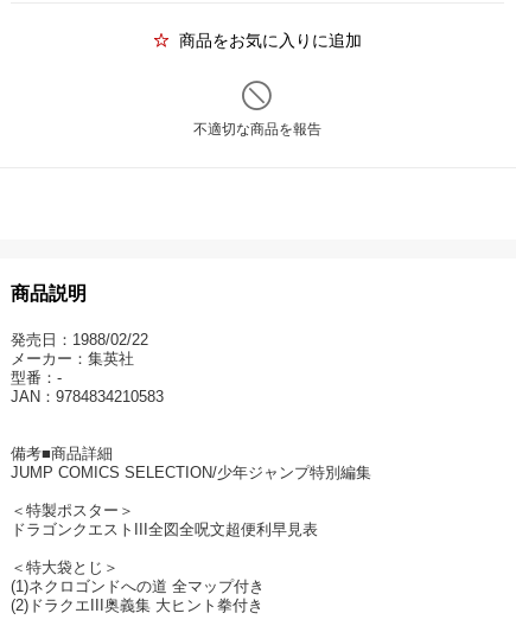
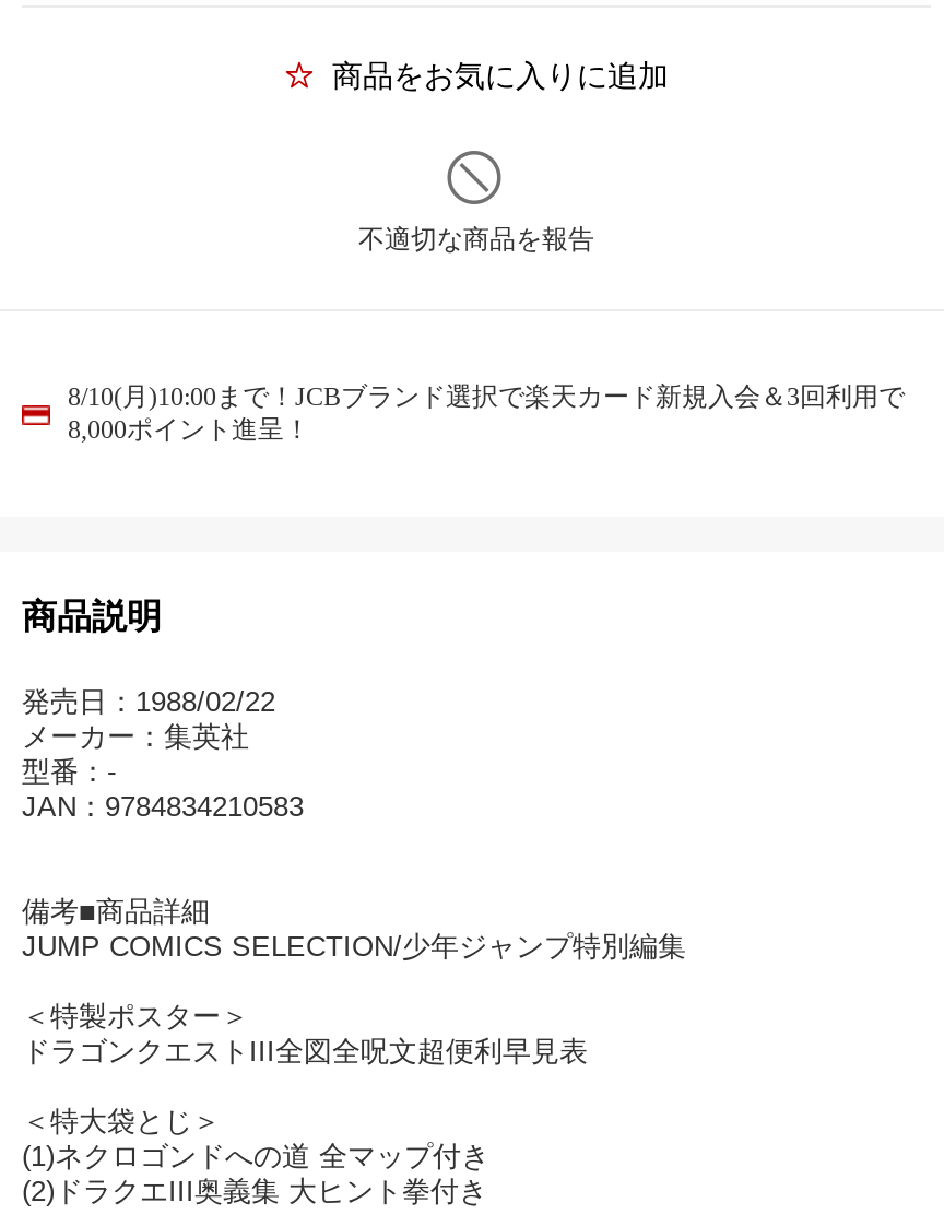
none -> [68,381,905,445] 8/10(月)10:00まで！JCBブランド選択で楽天カード新規入会＆3回利用で | 8,000ポイント進呈！

